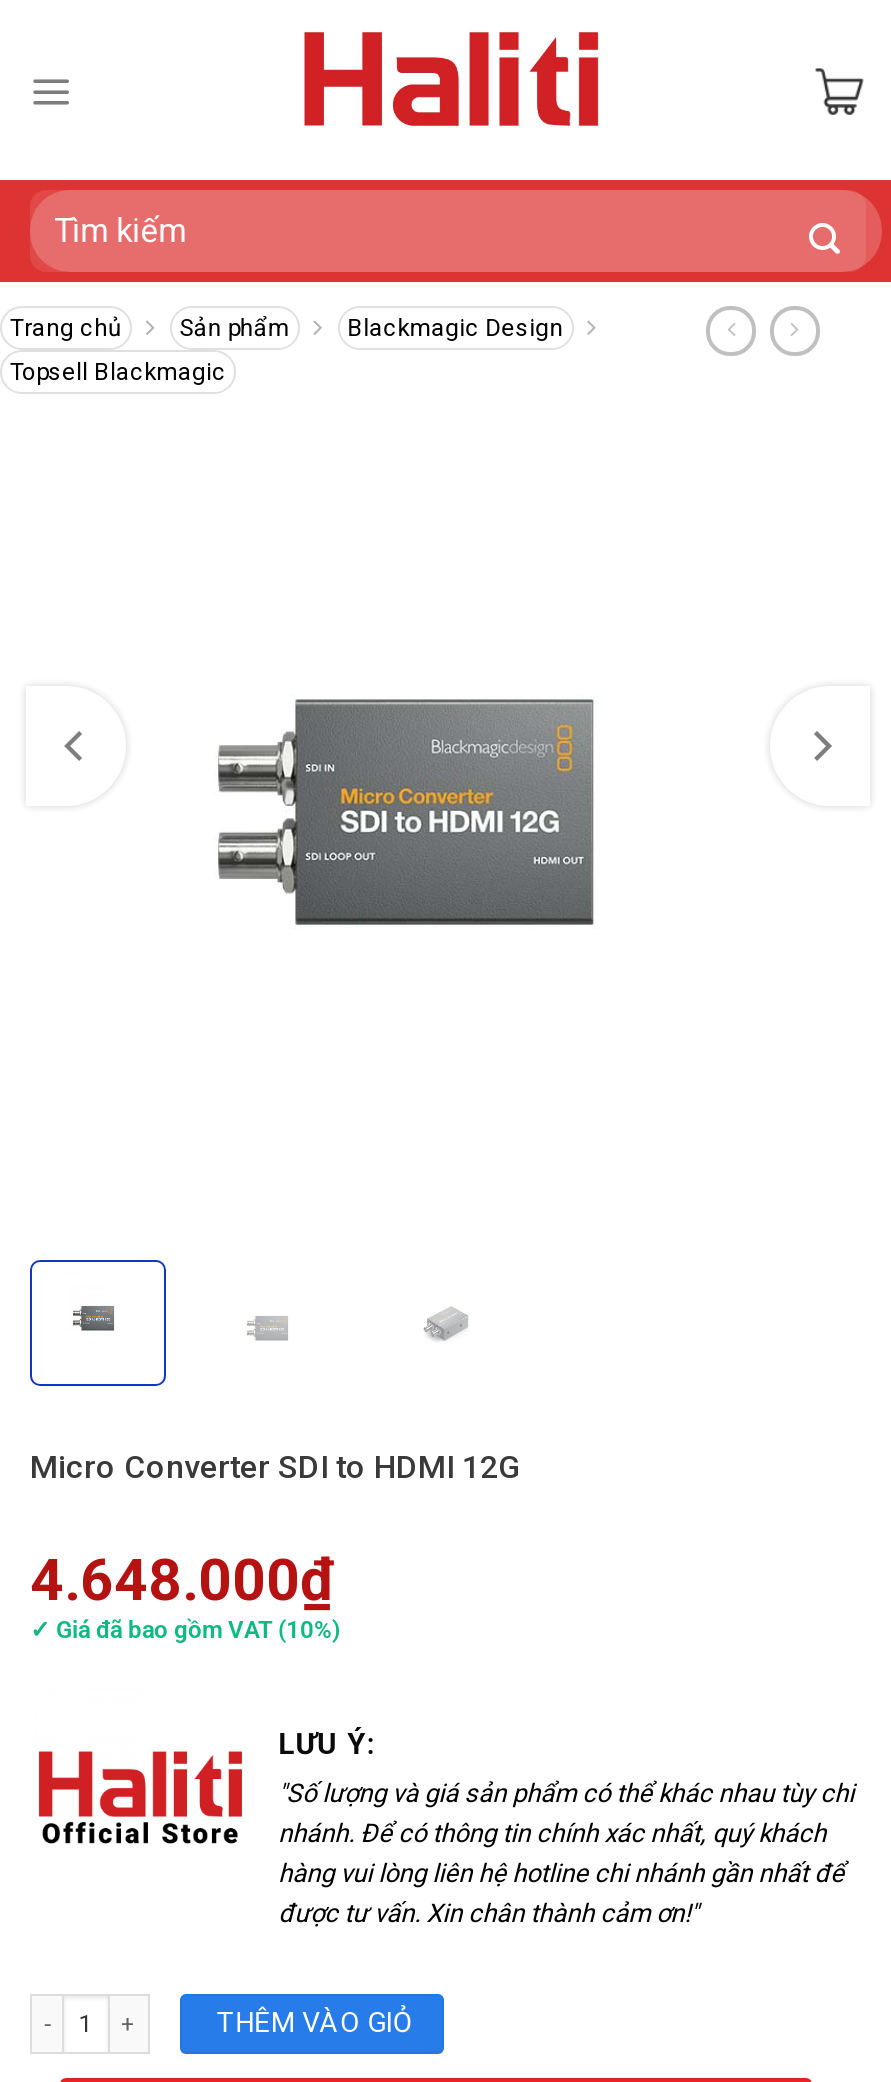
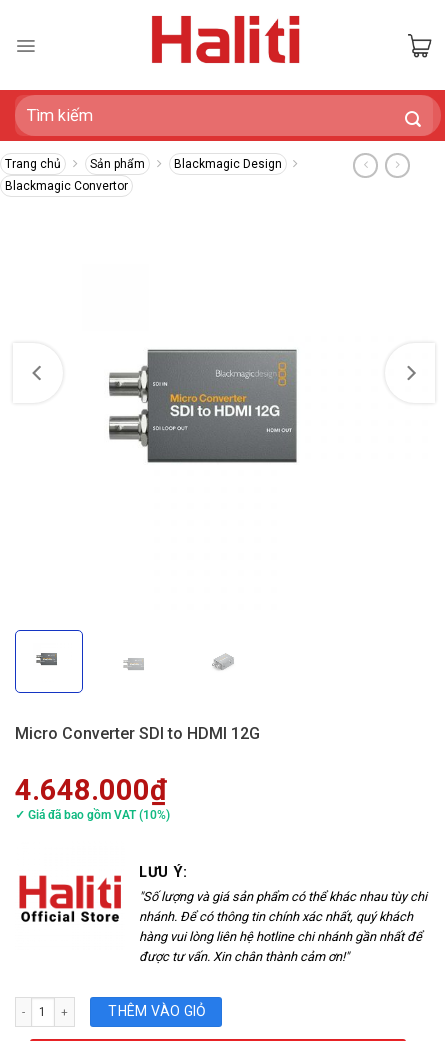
[10,358,226,386] Topsell Blackmagic -> [5,179,128,193] Blackmagic Convertor

